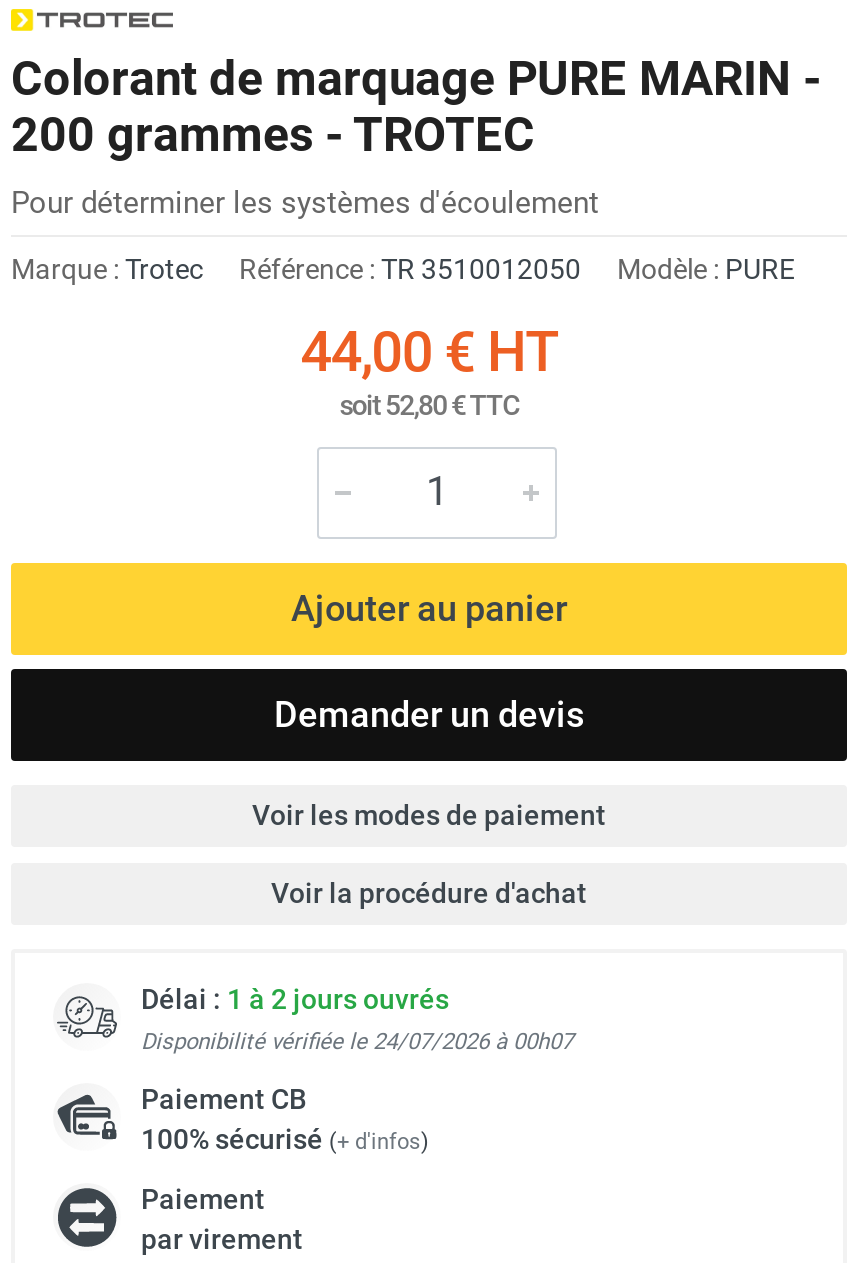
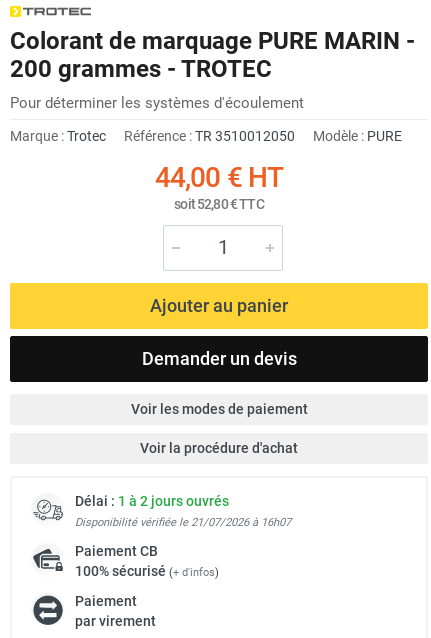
[141,1028,573,1054] Disponibilité vérifiée le 24/07/2026 à 00h07 -> [75,515,291,528] Disponibilité vérifiée le 21/07/2026 à 16h07

